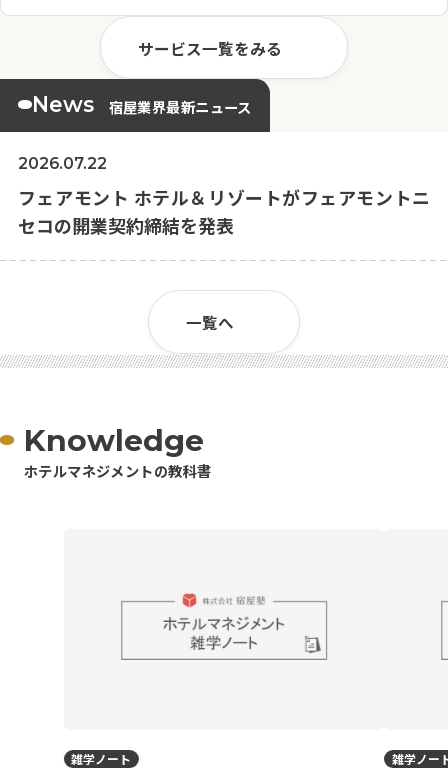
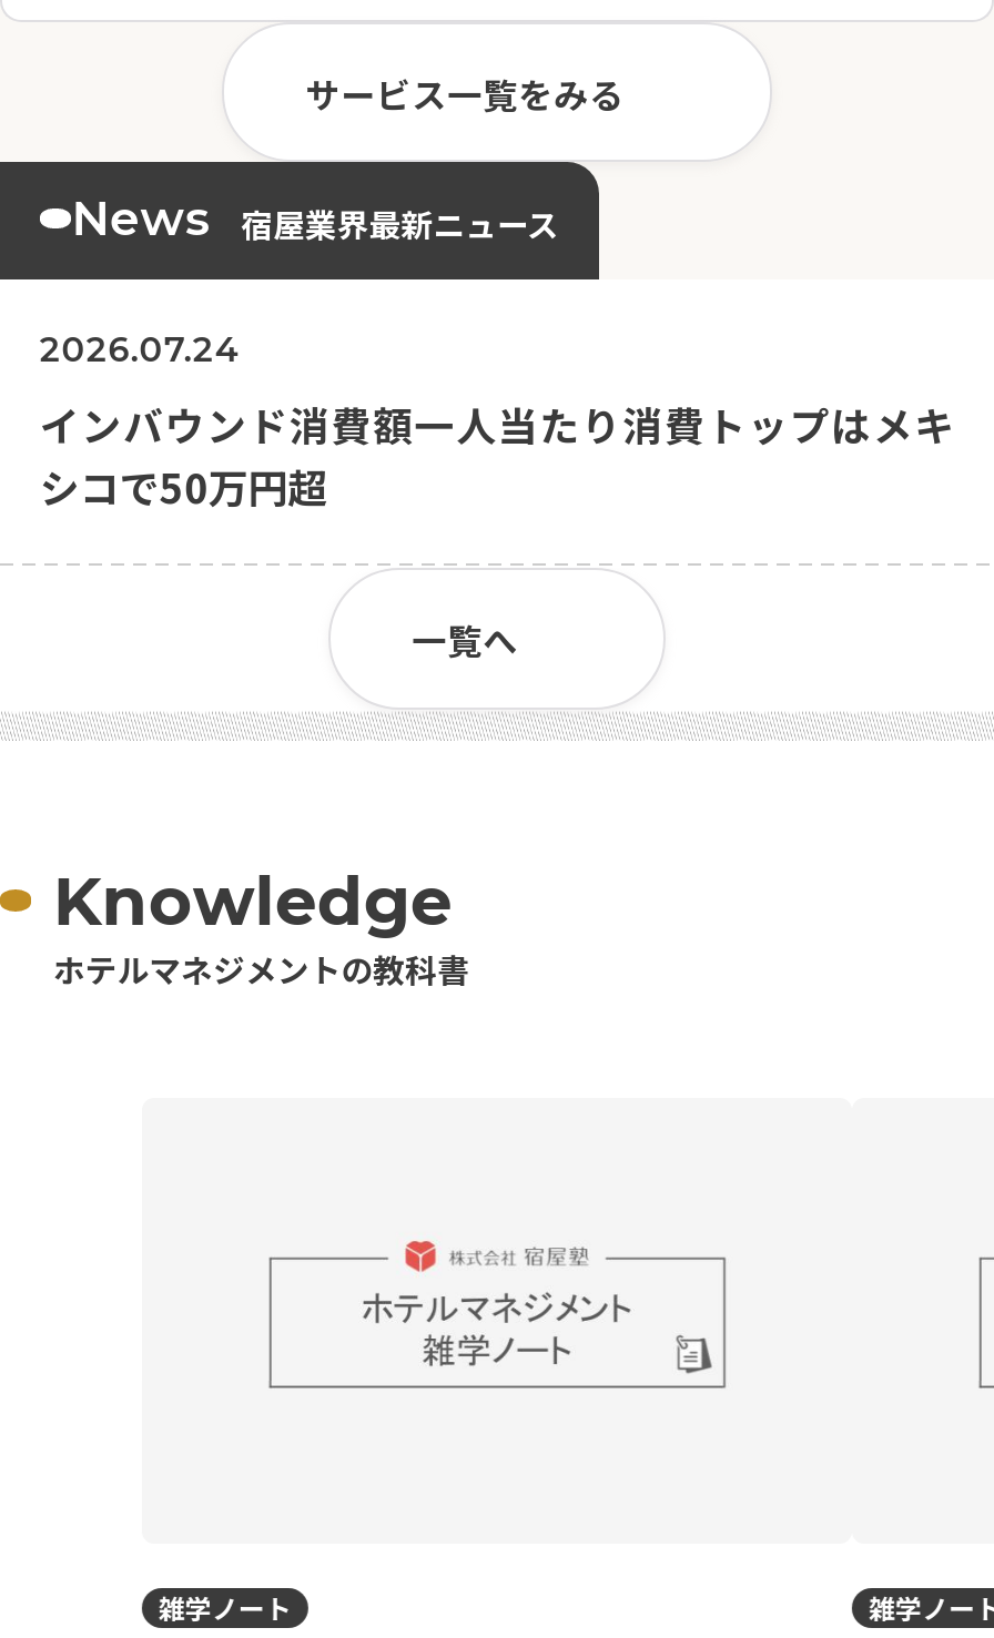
[18,154,430,237] 2026.07.22 | フェアモント ホテル＆リゾートがフェアモントニ | セコの開業契約締結を発表 -> [40,327,954,513] 2026.07.24 | インバウンド消費額一人当たり消費トップはメキ | シコで50万円超

